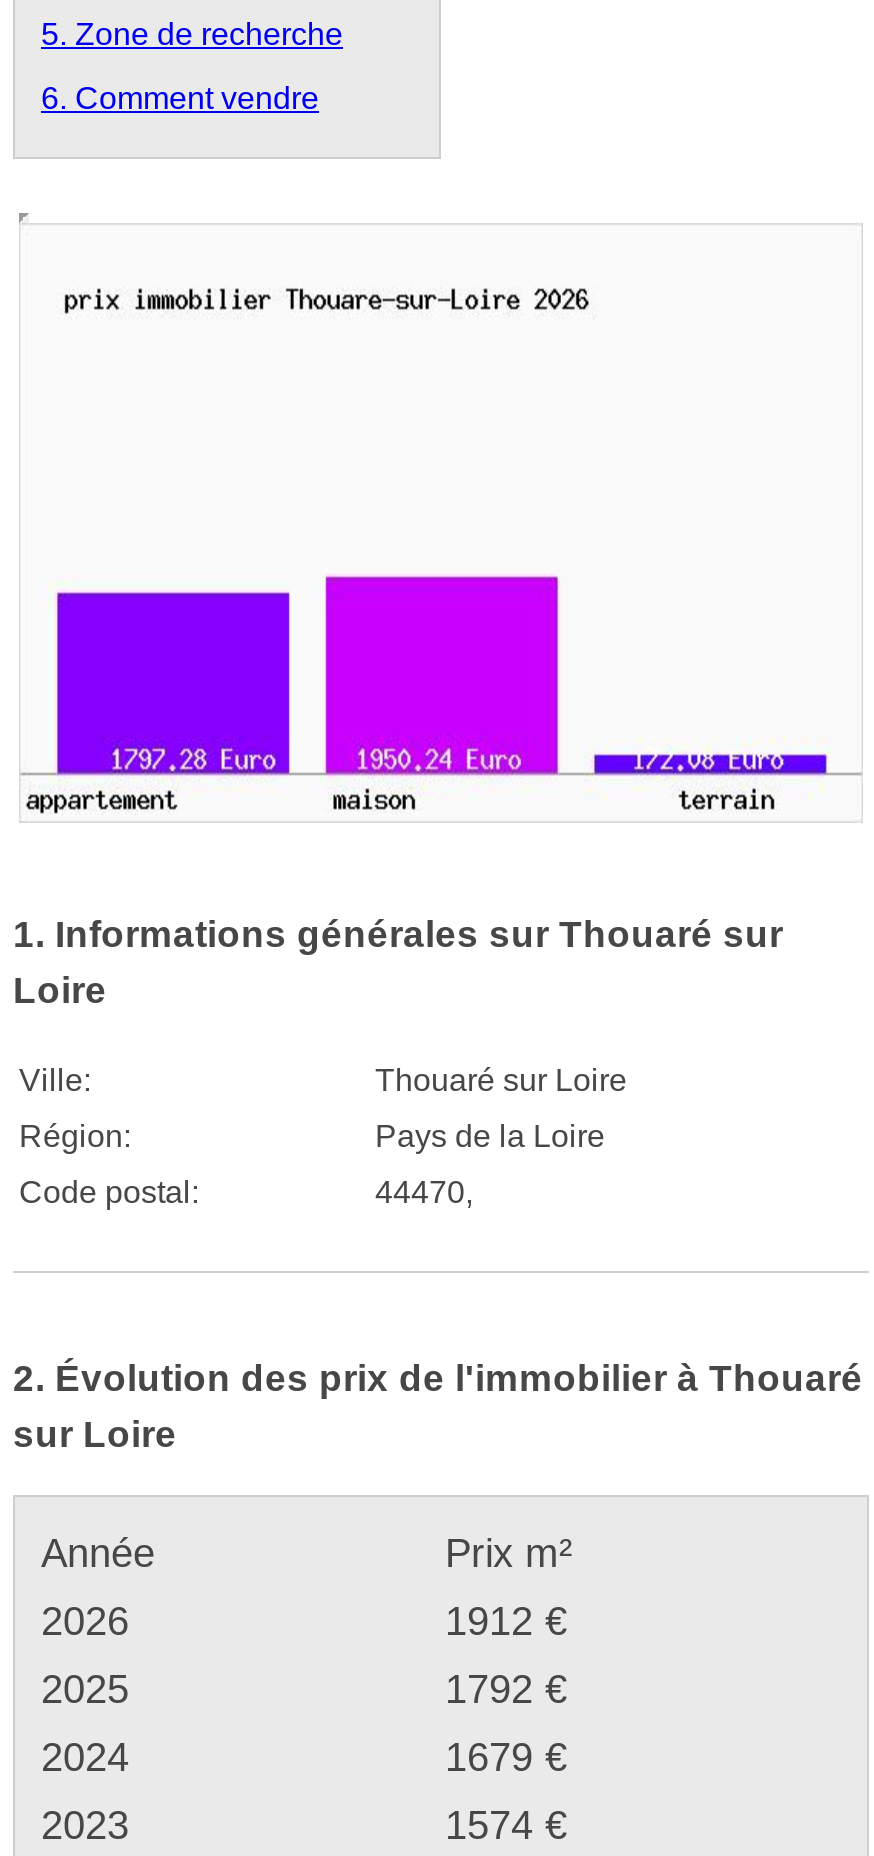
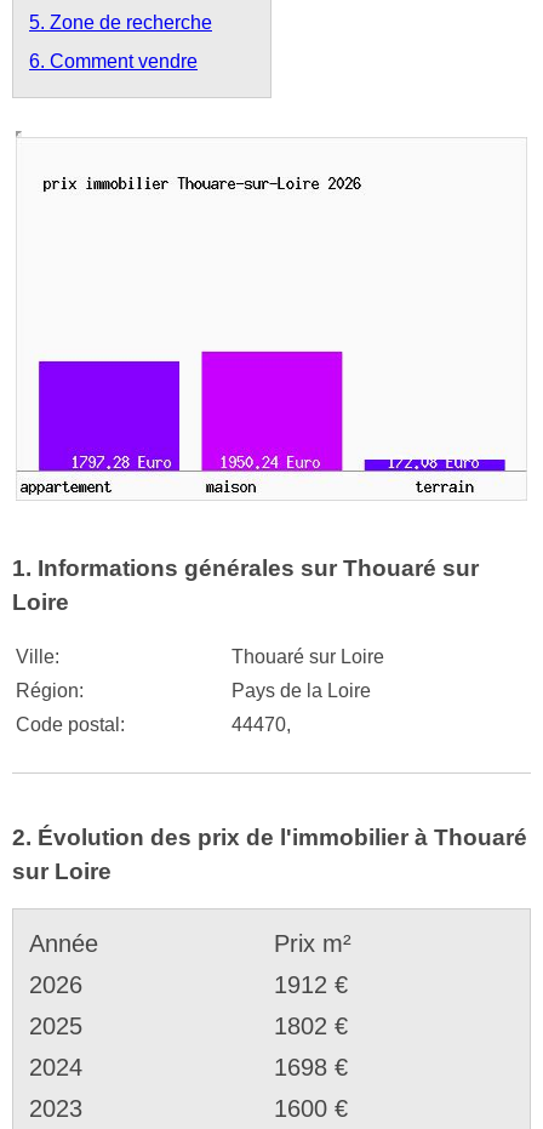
[445,1666,567,1710] 1792 € -> [274,1012,348,1039] 1802 €
[445,1734,567,1778] 1679 € -> [274,1053,348,1080] 1698 €
[445,1802,567,1846] 1574 € -> [274,1095,348,1121] 1600 €

